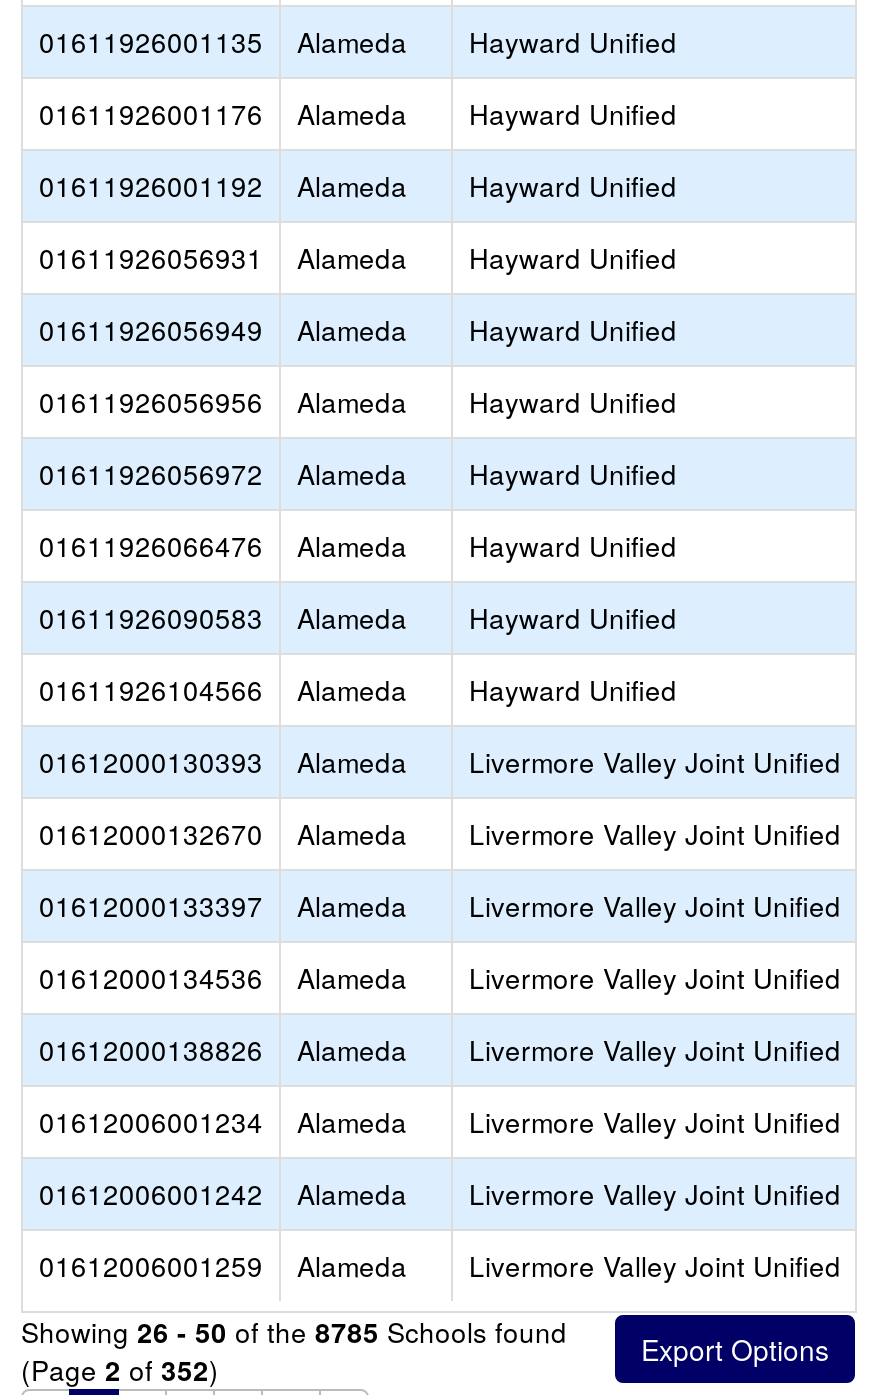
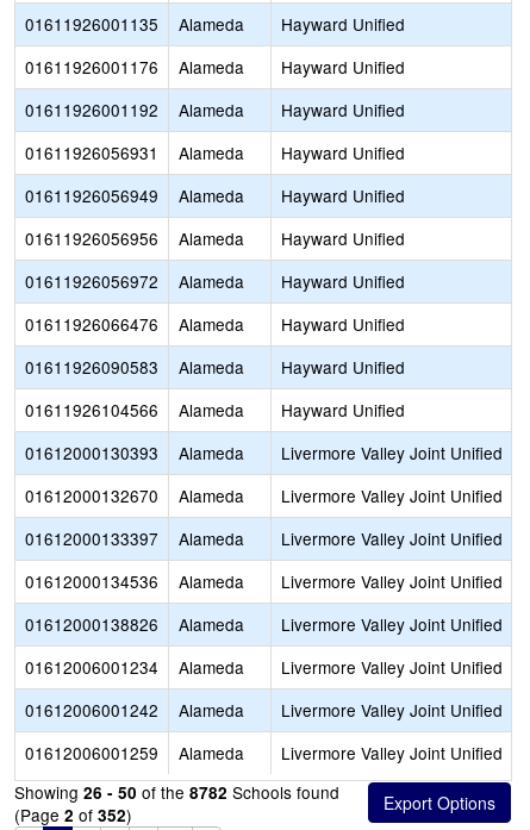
[21,1311,567,1351] Showing 26 - 50 of the 8785 Schools found -> [14,780,339,804] Showing 26 - 50 of the 8782 Schools found

